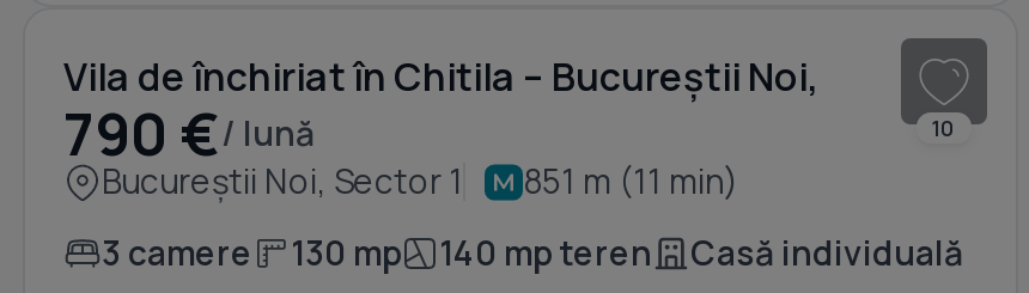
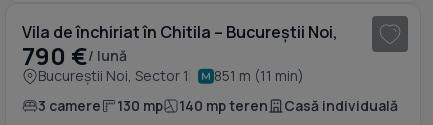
[931,112,957,144] 10 -> none

